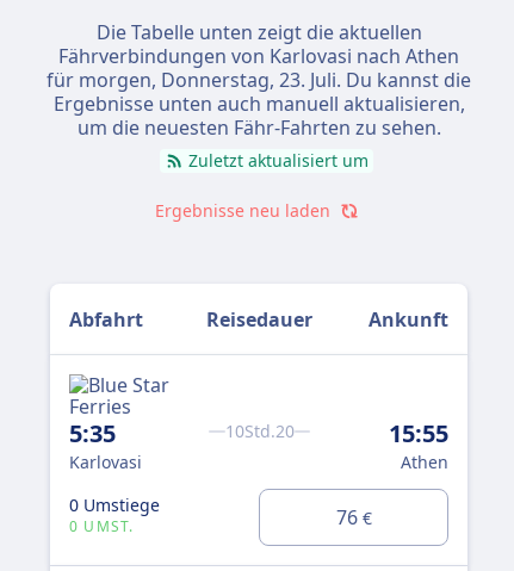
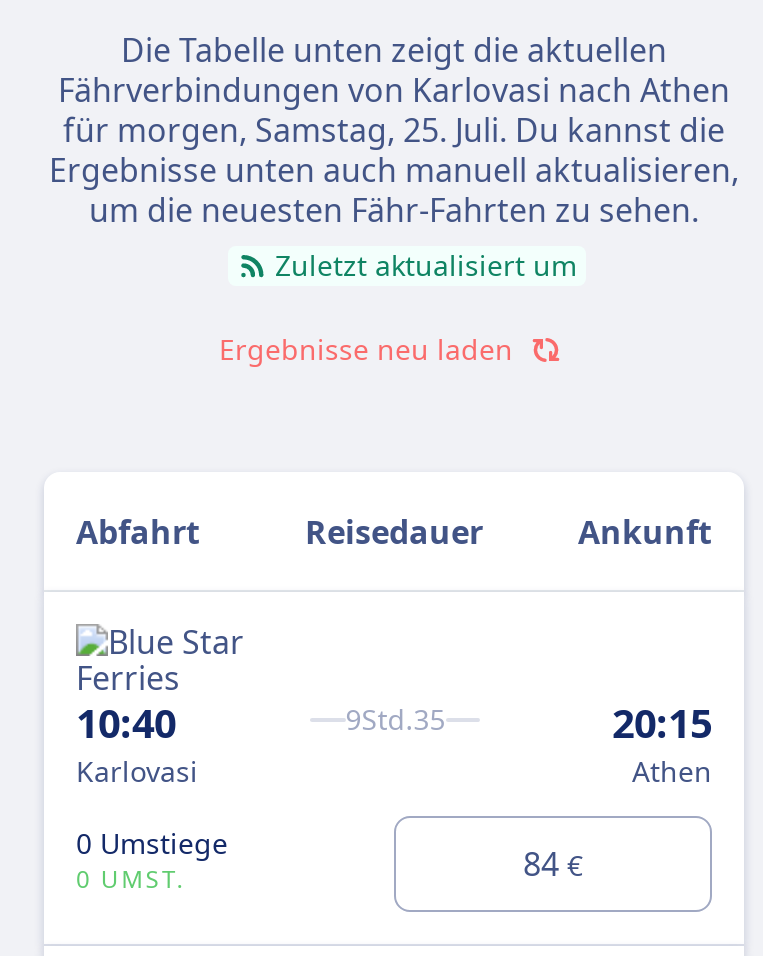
[47,67,471,93] für morgen, Donnerstag, 23. Juli. Du kannst die -> [63,108,725,152] für morgen, Samstag, 25. Juli. Du kannst die
[69,417,116,449] 5:35 -> [76,696,176,750] 10:40
[225,417,448,449] 10Std.20 | 15:55 -> [346,696,712,750] 9Std.35 | 20:15
[336,504,371,530] 76 € -> [523,841,583,885] 84 €

